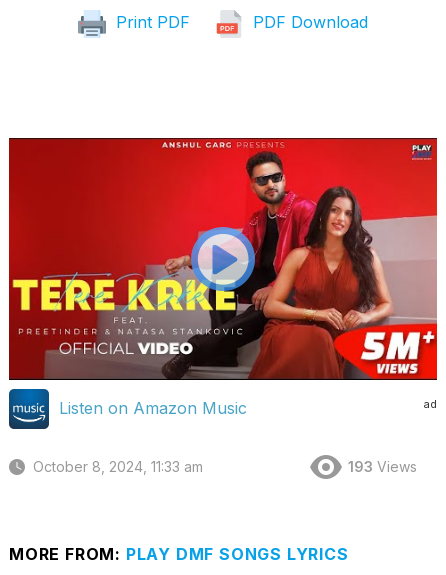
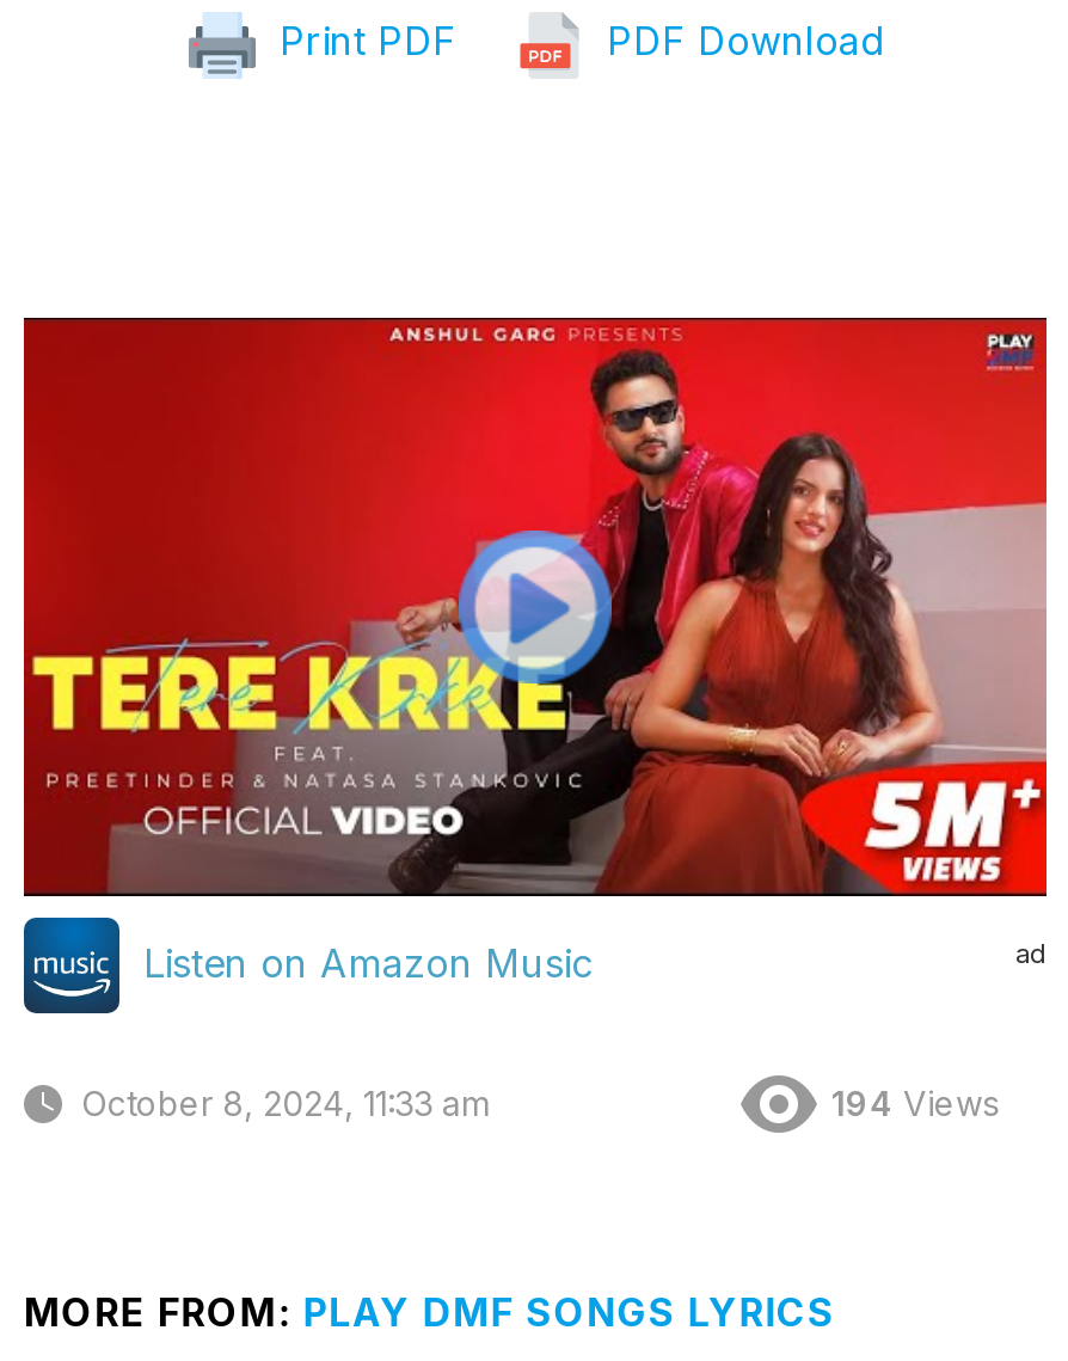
[348,458,417,475] 193 Views -> [831,1083,999,1124] 194 Views

